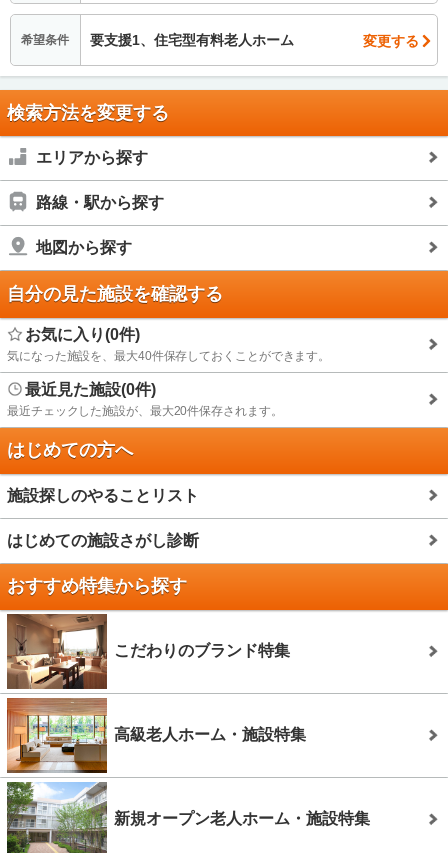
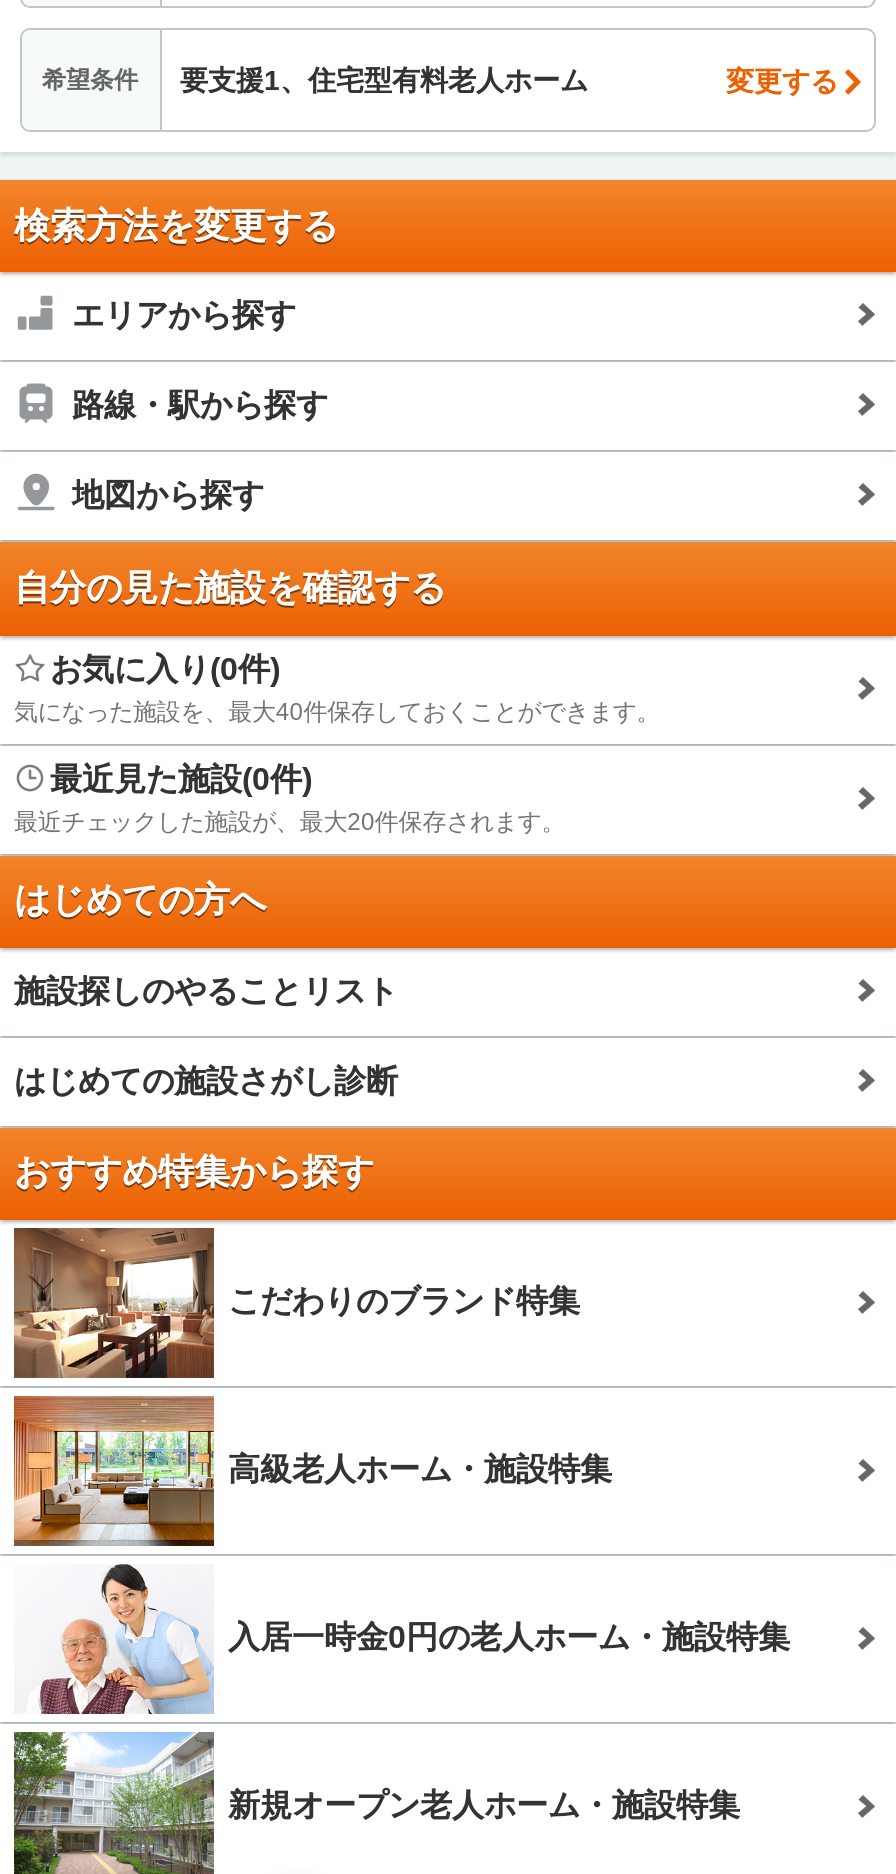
none -> [14,1564,790,1714] [image] | 入居一時金0円の老人ホーム・施設特集

